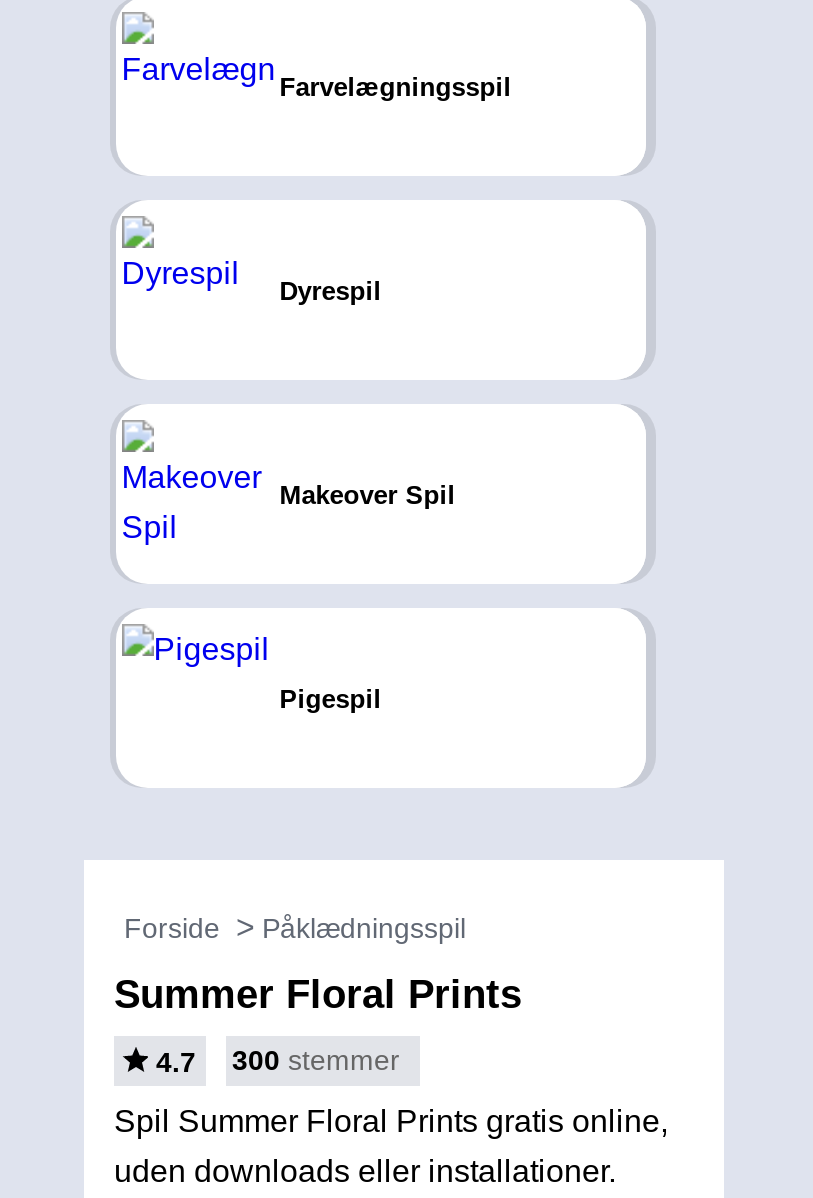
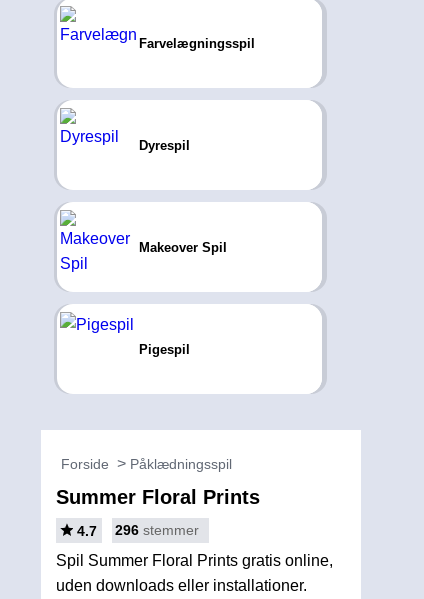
[156,1044,400,1078] 4.7 300 stemmer -> [77,522,199,539] 4.7 296 stemmer

